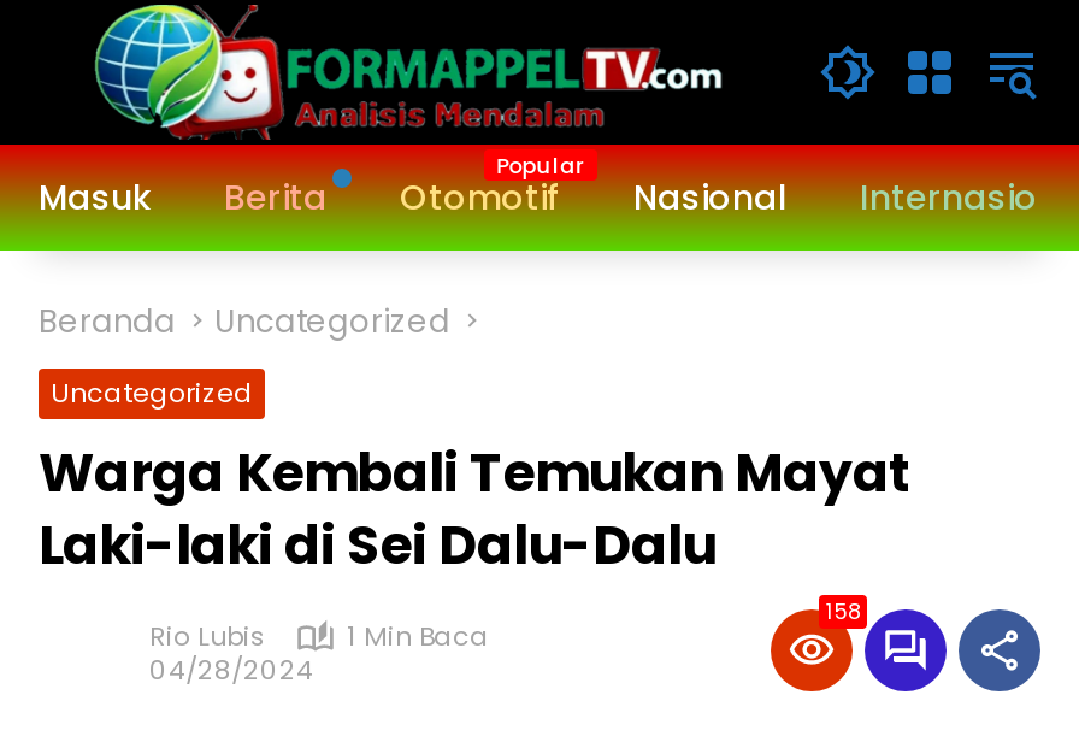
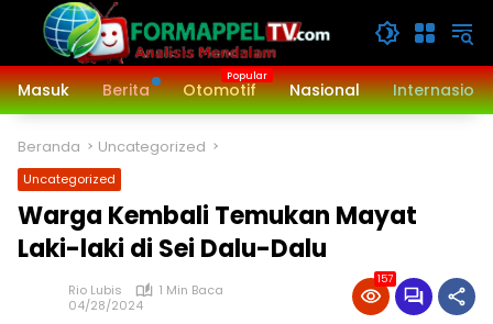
[826,597,860,626] 158 -> [377,272,393,286] 157

